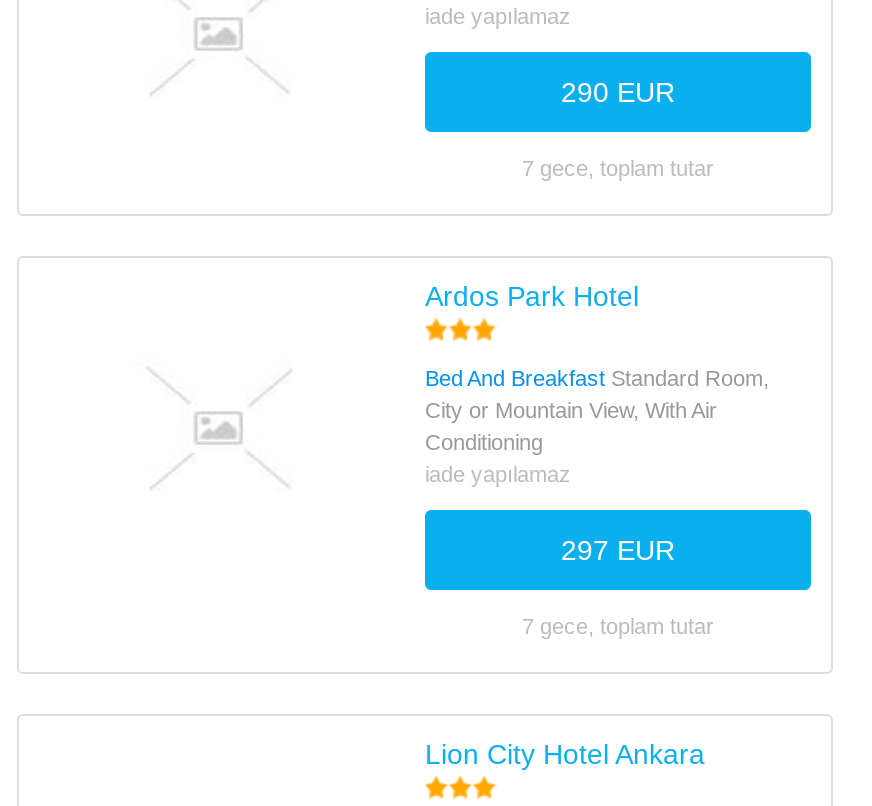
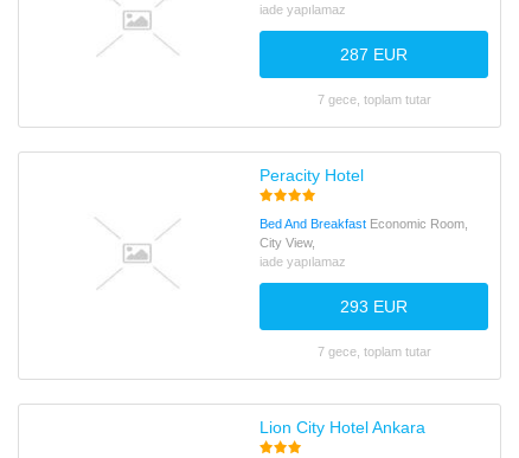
[561,76,675,108] 290 EUR -> [340,45,408,64] 287 EUR
[425,280,639,312] Ardos Park Hotel -> [259,166,364,185] Peracity Hotel
[425,366,769,454] Bed And Breakfast Standard Room, | City or Mountain View, With Air | Conditioning -> [259,217,468,250] Bed And Breakfast Economic Room, | City View,
[561,534,675,566] 297 EUR -> [340,297,408,316] 293 EUR

